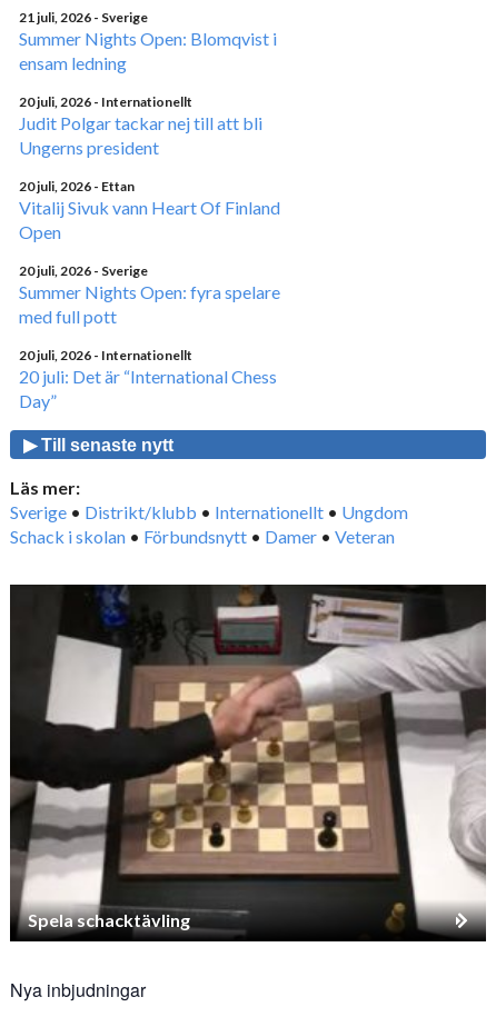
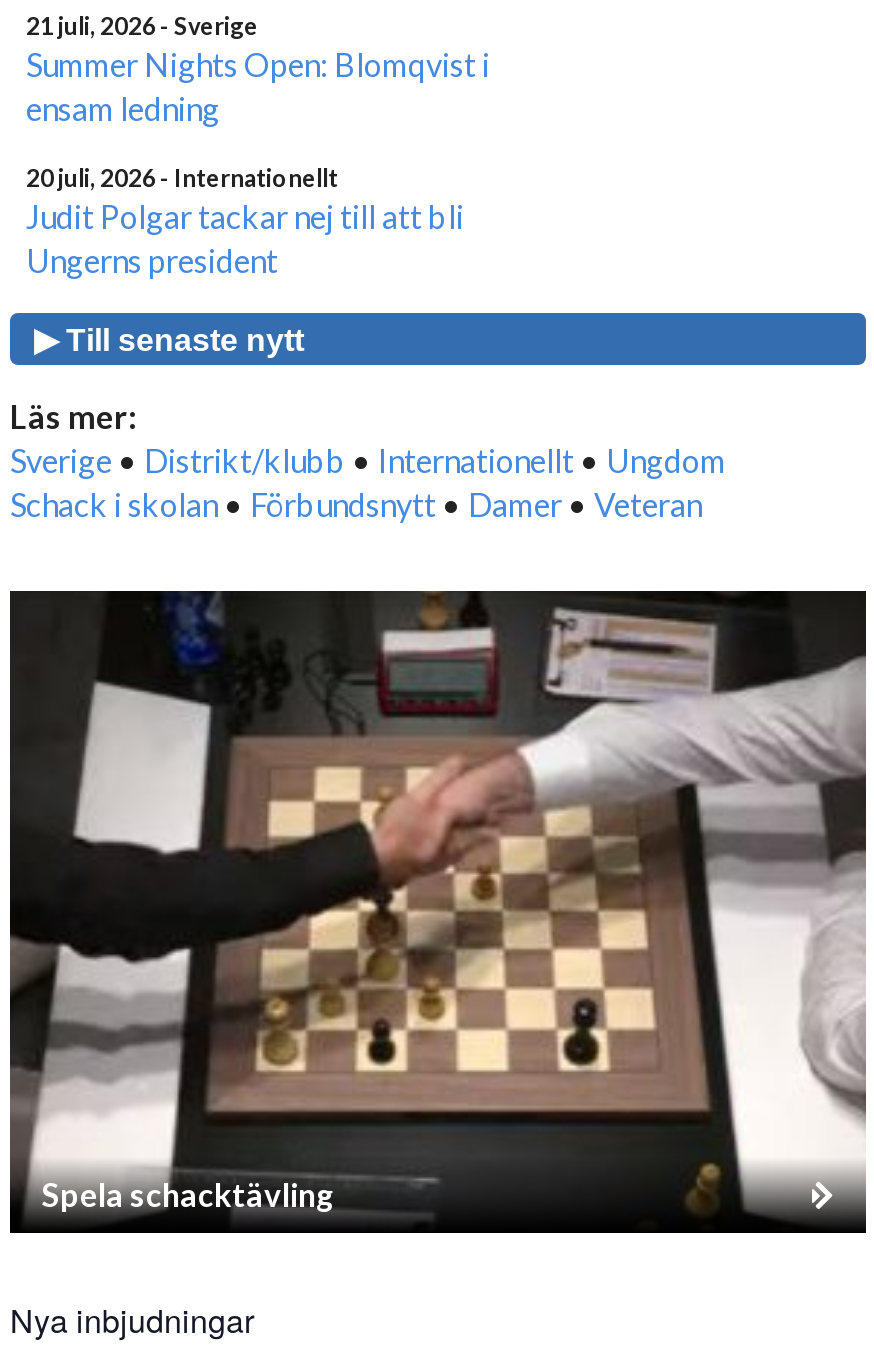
[19,178,280,411] 20 juli, 2026 - Ettan | Vitalij Sivuk vann Heart Of Finland | Open | 20 juli, 2026 - Sverige | Summer Nights Open: fyra spelare | med full pott | 20 juli, 2026 - Internationellt | 20 juli: Det är “International Chess | Day” -> none

